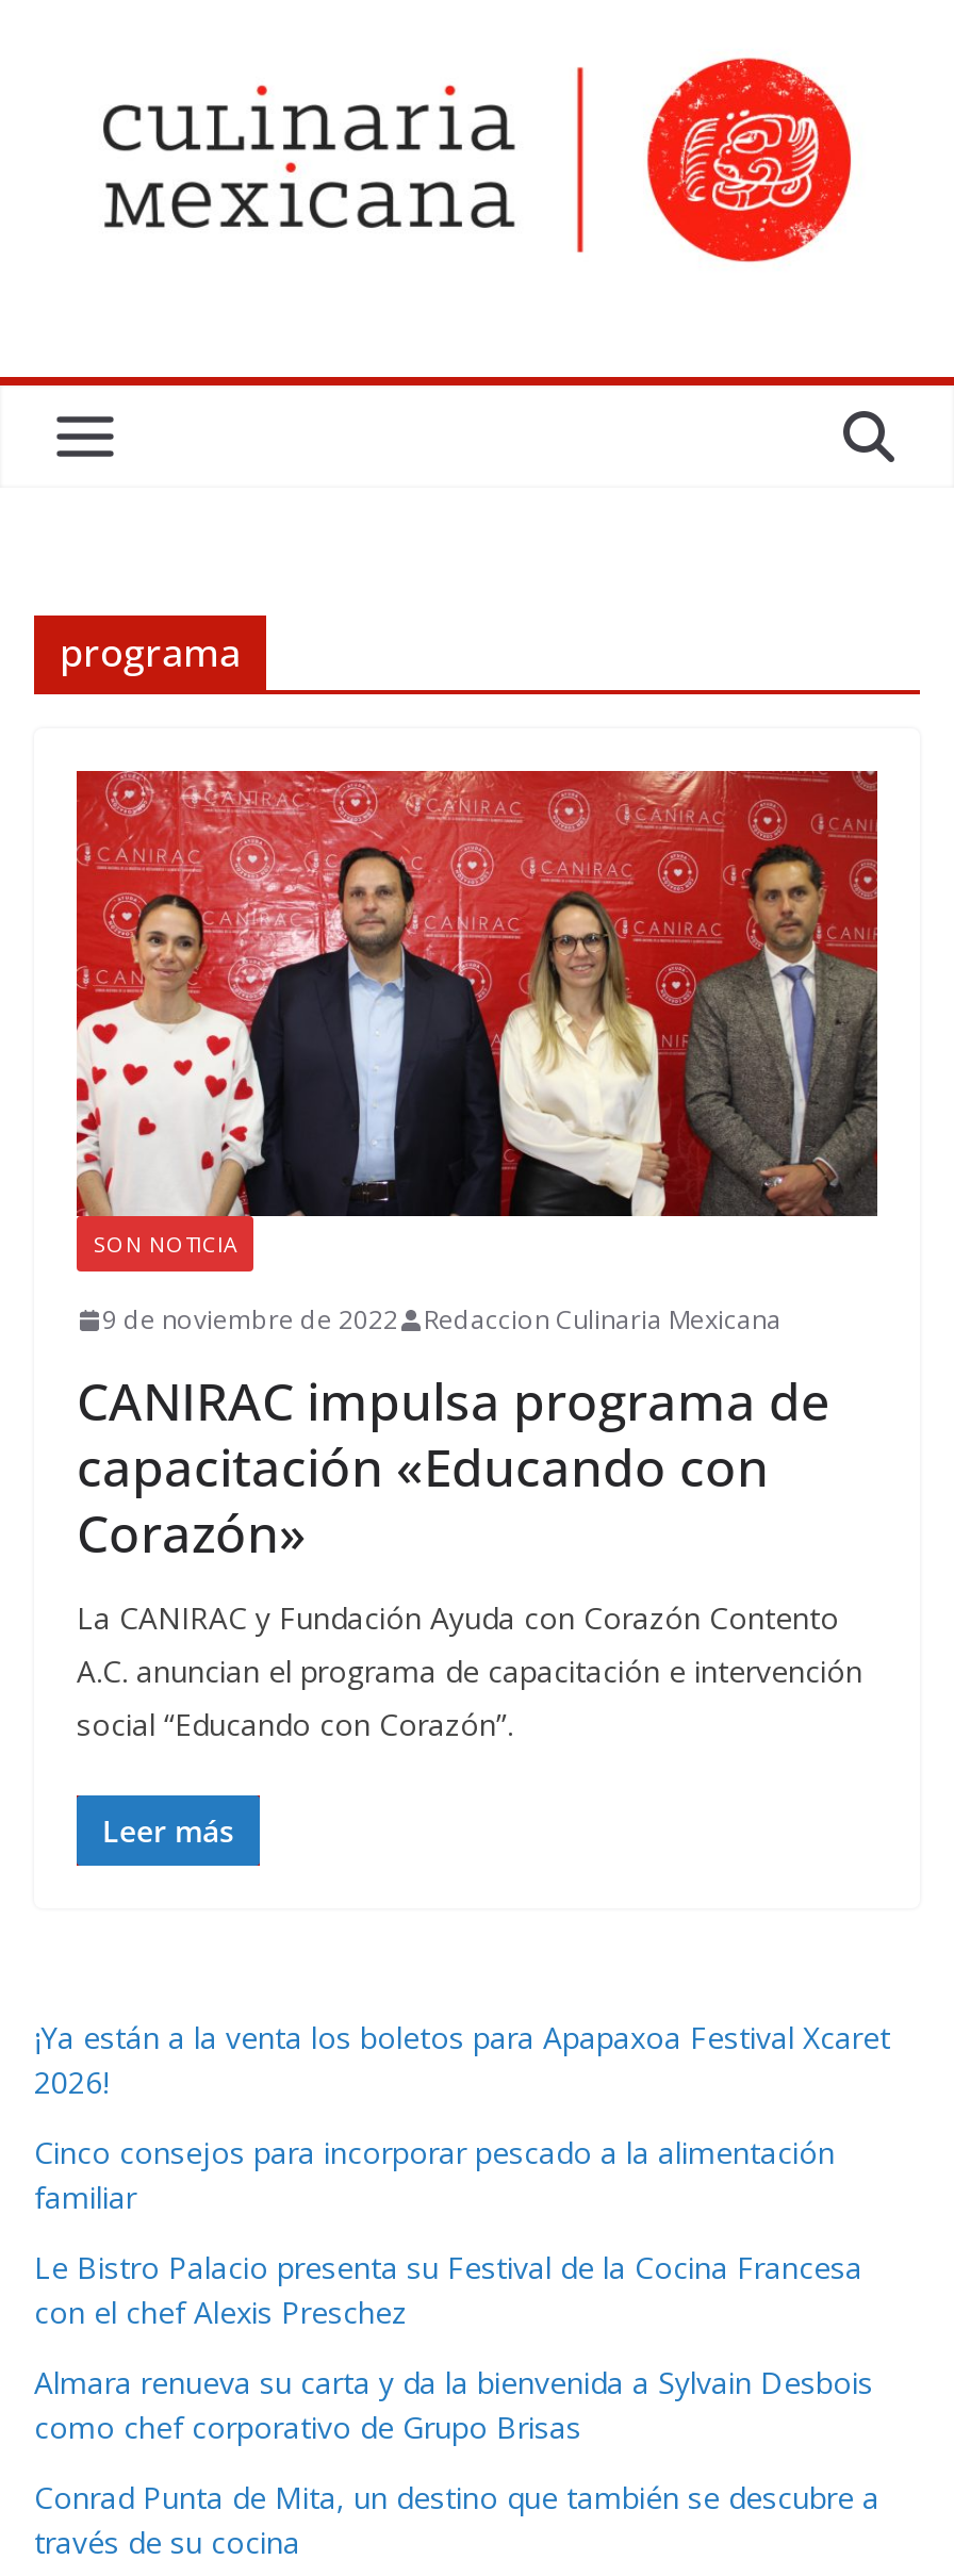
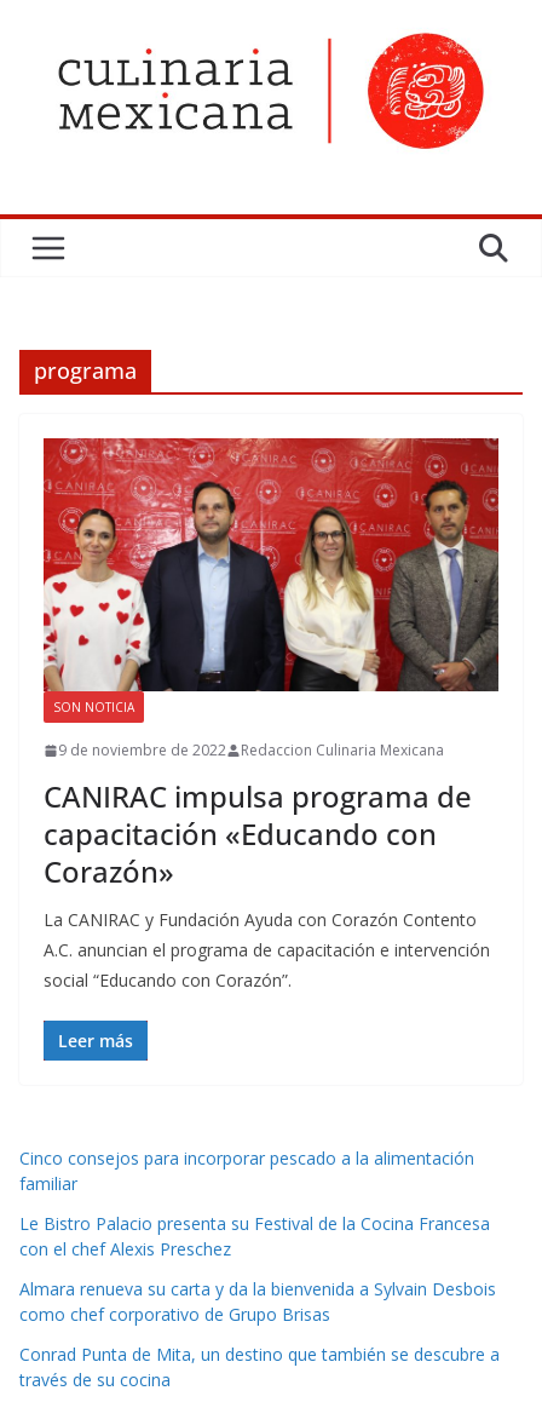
[34,2017,890,2102] ¡Ya están a la venta los boletos para Apapaxoa Festival Xcaret | 2026! -> none

